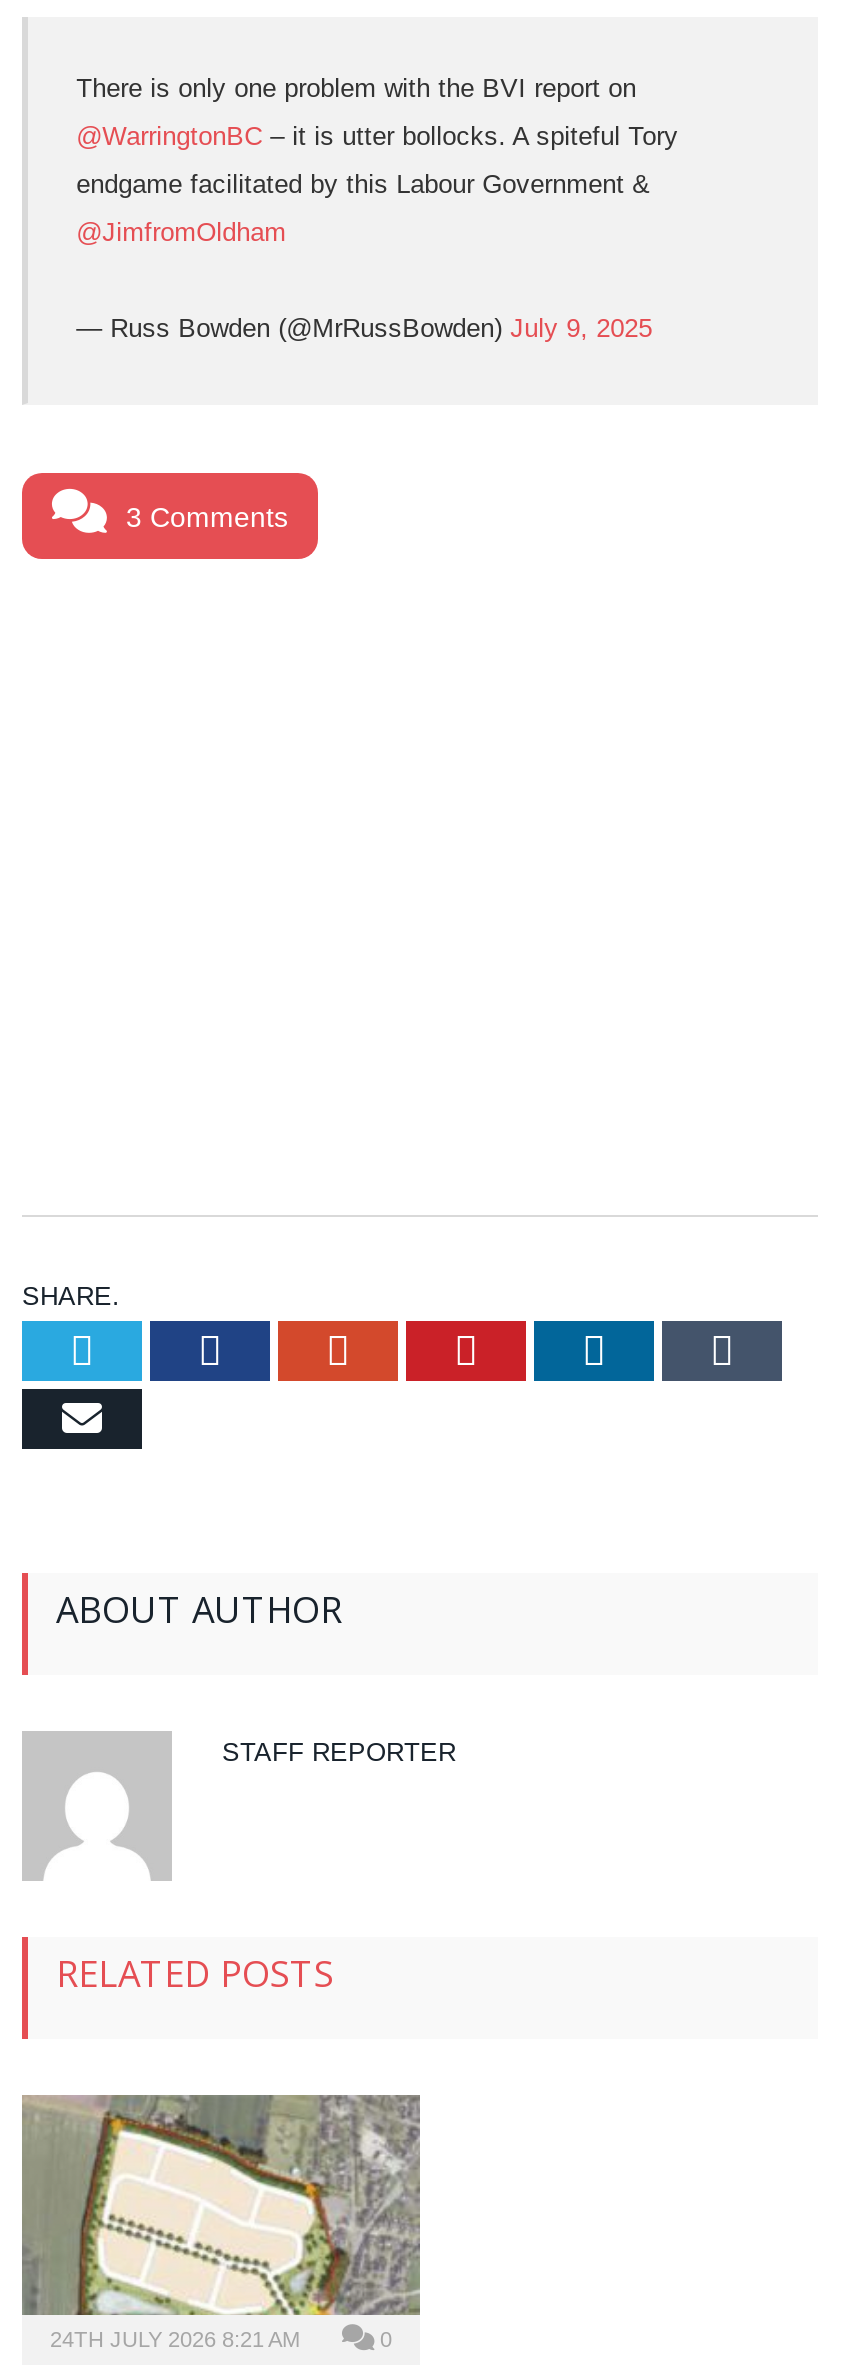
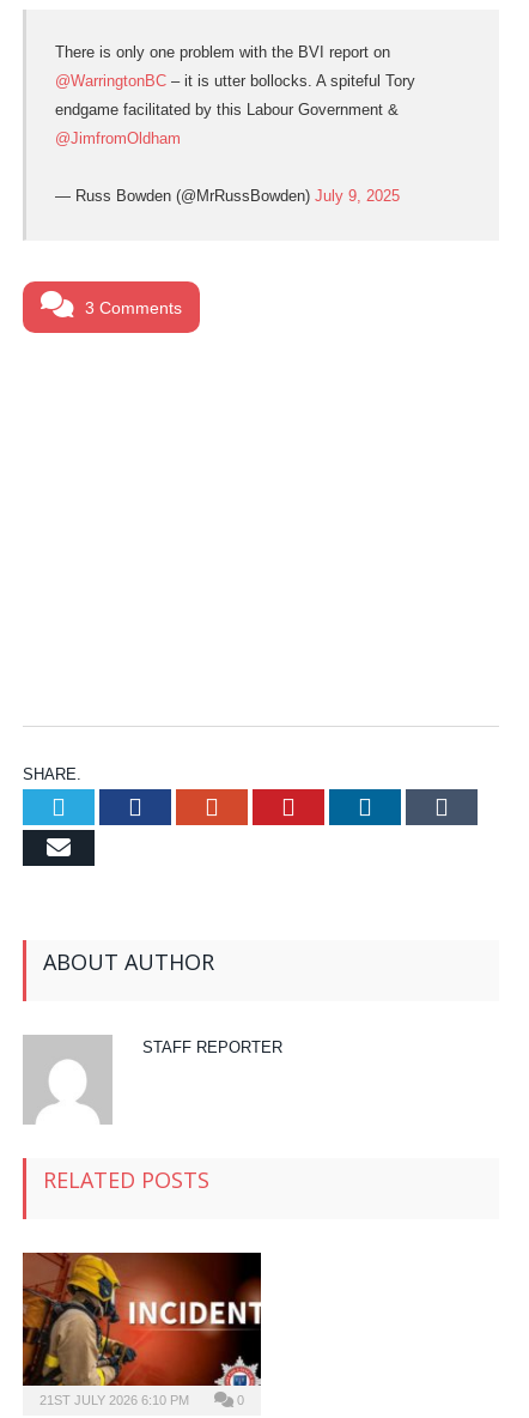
[20,2093,420,2350] [image] | 24TH JULY 2026 8:21 AM -> [22,1252,261,1407] [image] | 21ST JULY 2026 6:10 PM

